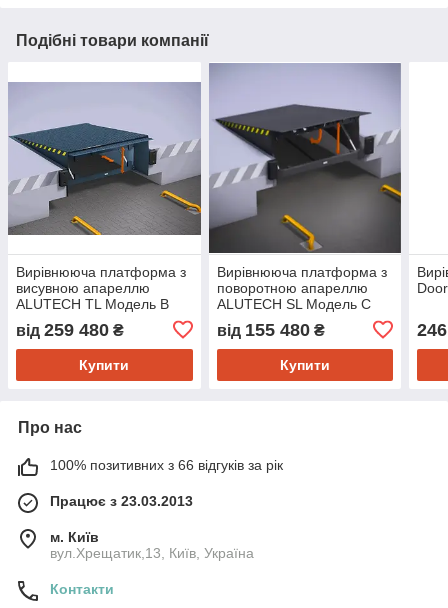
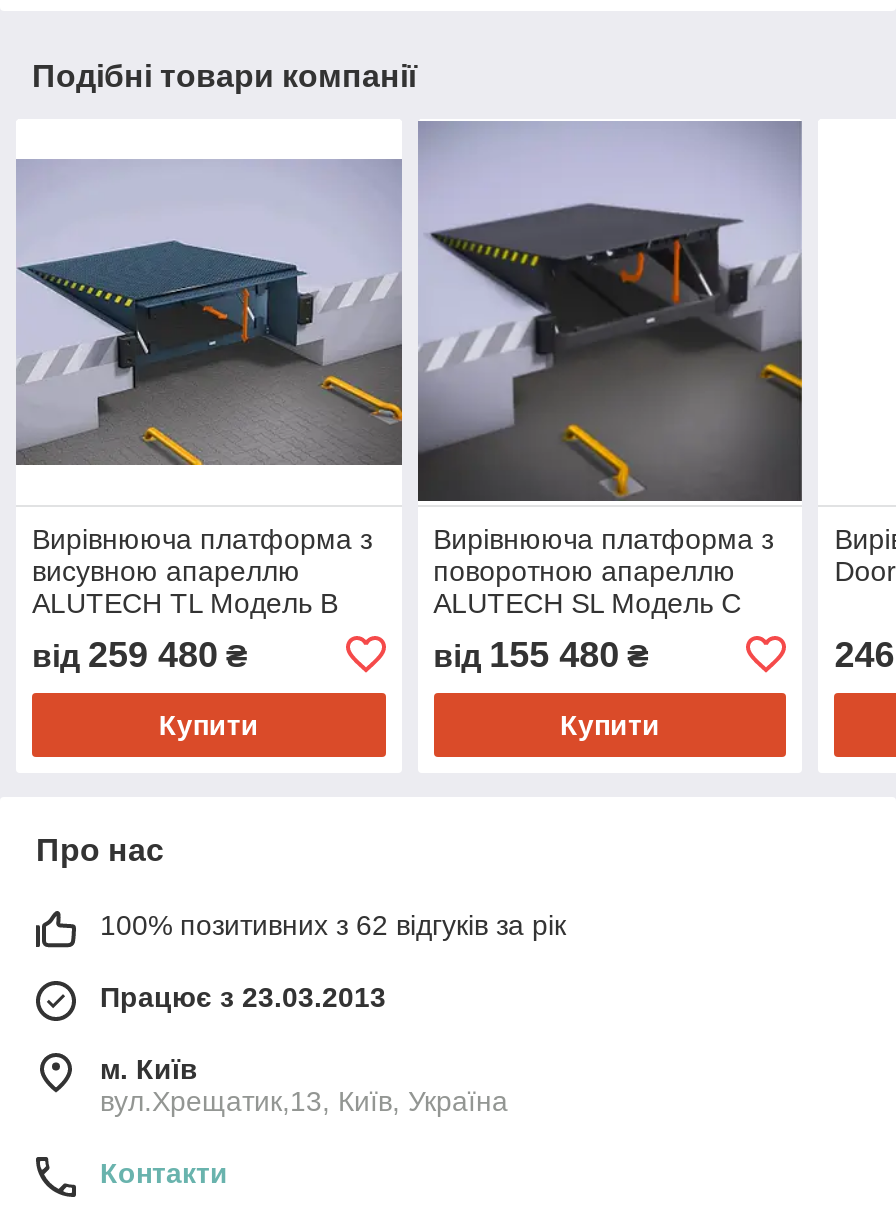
[50,456,283,472] 100% позитивних з 66 відгуків за рік -> [100,908,566,940] 100% позитивних з 62 відгуків за рік

